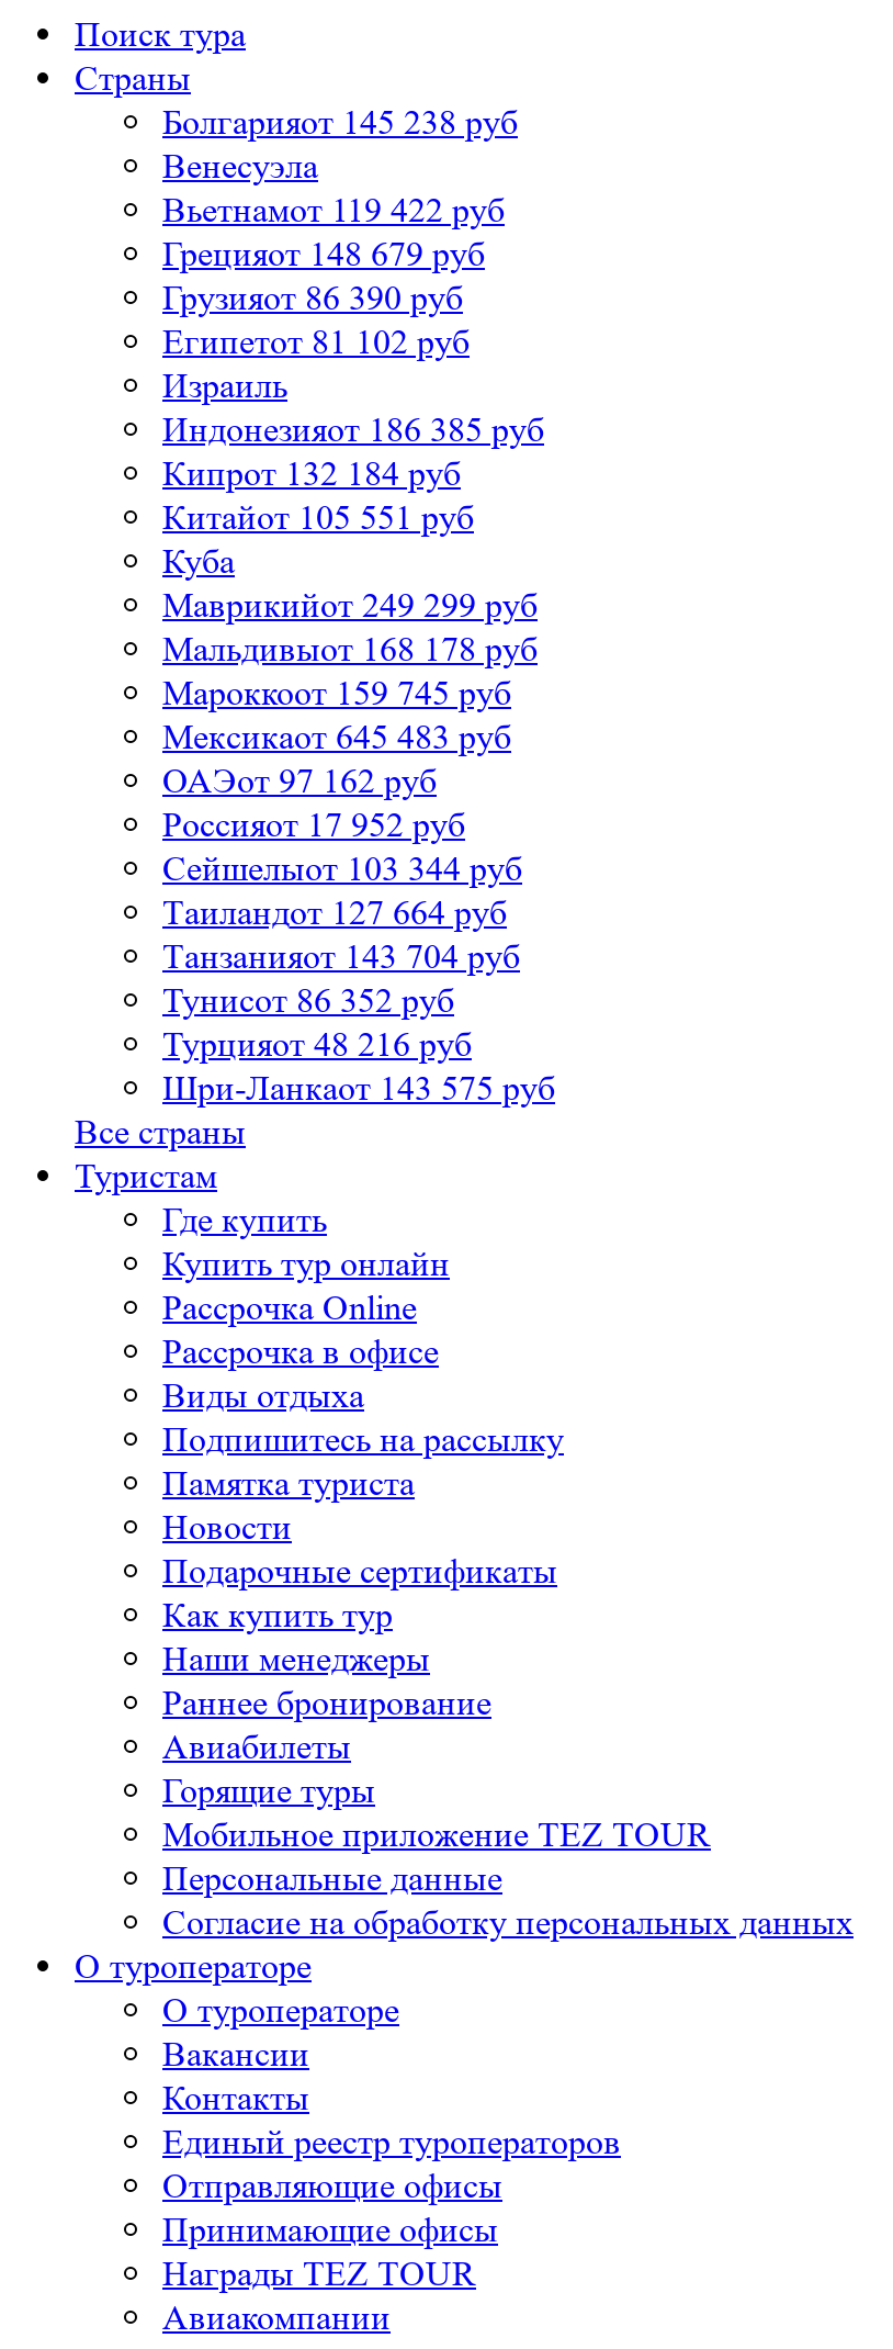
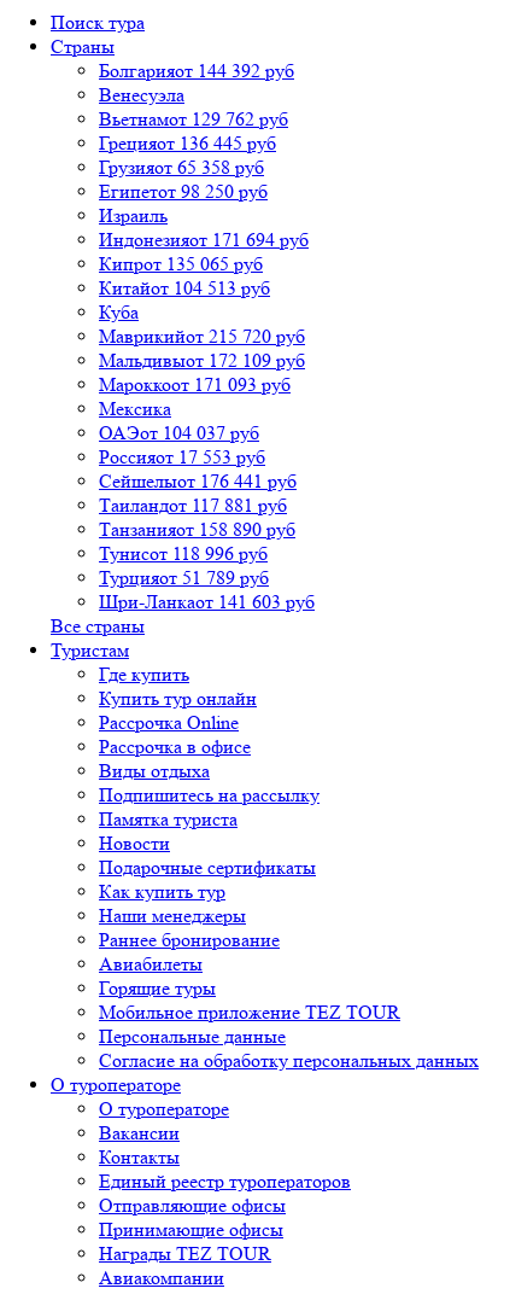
[162,101,518,143] Болгарияот 145 238 руб -> [99,59,294,82] Болгарияот 144 392 руб
[162,189,505,231] Вьетнамот 119 422 руб -> [99,107,288,130] Вьетнамот 129 762 руб
[162,233,485,274] Грецияот 148 679 руб -> [99,132,276,155] Грецияот 136 445 руб
[162,277,463,318] Грузияот 86 390 руб -> [99,156,264,179] Грузияот 65 358 руб
[162,321,470,362] Египетот 81 102 руб -> [99,180,268,203] Египетот 98 250 руб
[162,408,544,450] Индонезияот 186 385 руб -> [99,228,309,251] Индонезияот 171 694 руб
[162,452,461,494] Кипрот 132 184 руб -> [99,252,263,275] Кипрот 135 065 руб
[162,496,474,538] Китайот 105 551 руб -> [99,276,270,299] Китайот 104 513 руб
[162,584,555,1109] Маврикийот 249 299 руб | Мальдивыот 168 178 руб | Мароккоот 159 745 руб | Мексикаот 645 483 руб | ОАЭот 97 162 руб | Россияот 17 952 руб | Сейшелыот 103 344 руб | Таиландот 127 664 руб | Танзанияот 143 704 руб | Тунисот 86 352 руб | Турцияот 48 216 руб | Шри-Ланкаот 143 575 руб -> [99,325,315,613] Маврикийот 215 720 руб | Мальдивыот 172 109 руб | Мароккоот 171 093 руб | Мексика | ОАЭот 104 037 руб | Россияот 17 553 руб | Сейшелыот 176 441 руб | Таиландот 117 881 руб | Танзанияот 158 890 руб | Тунисот 118 996 руб | Турцияот 51 789 руб | Шри-Ланкаот 141 603 руб

